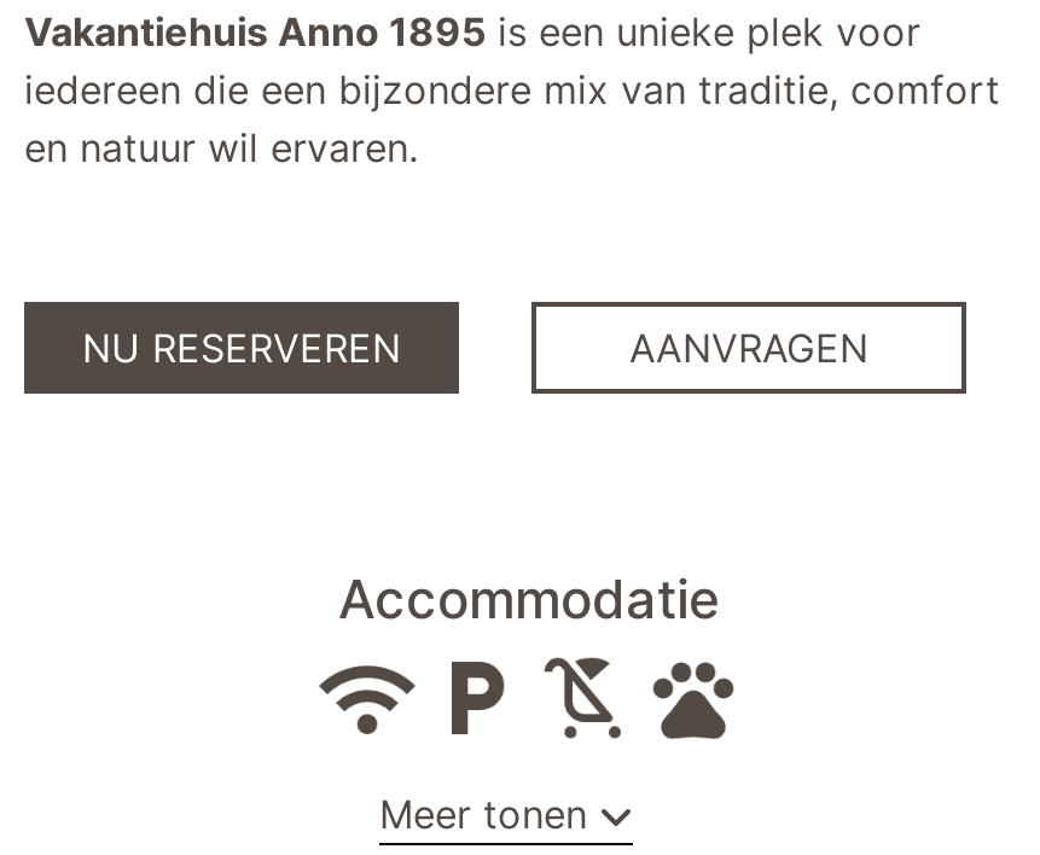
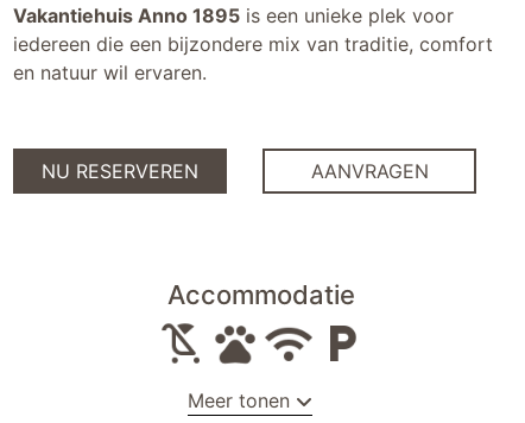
[319,657,416,739] [image] -> [159,322,204,365] [image]
[435,659,517,739] [image] -> [214,326,257,365] [image]
[539,655,631,741] [image] -> [265,323,314,364] [image]
[650,662,737,741] [image] -> [322,324,362,364] [image]

